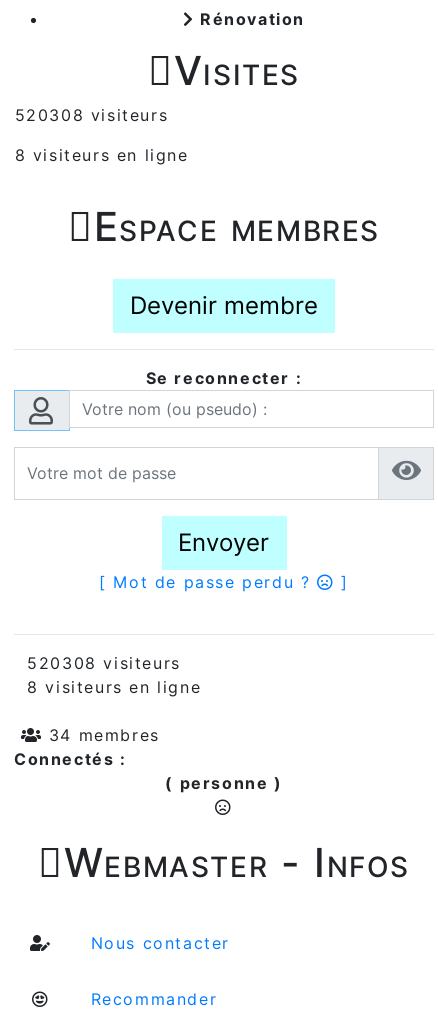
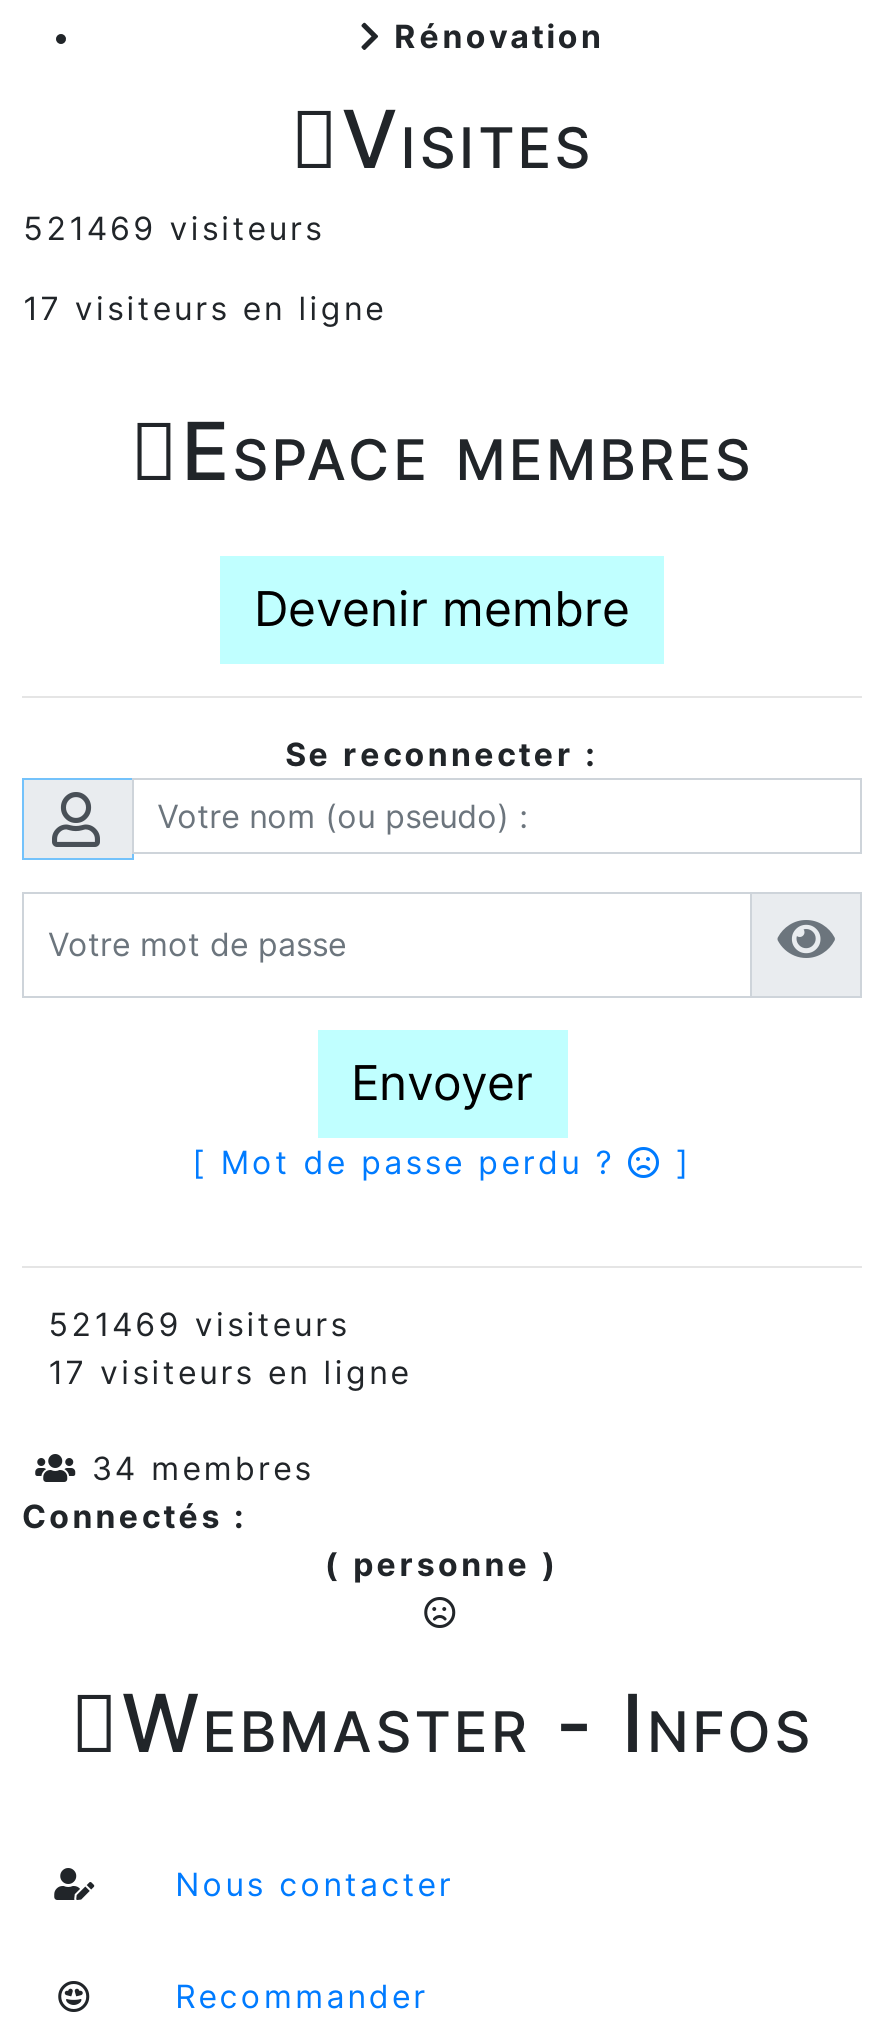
[8,105,168,125] 520308 visiteurs -> [10,208,324,248] 521469 visiteurs
[8,145,189,165] 8 visiteurs en ligne -> [10,288,386,328] 17 visiteurs en ligne
[14,653,181,673] 520308 visiteurs -> [22,1303,350,1343] 521469 visiteurs
[14,677,201,697] 8 visiteurs en ligne -> [22,1351,412,1391] 17 visiteurs en ligne

